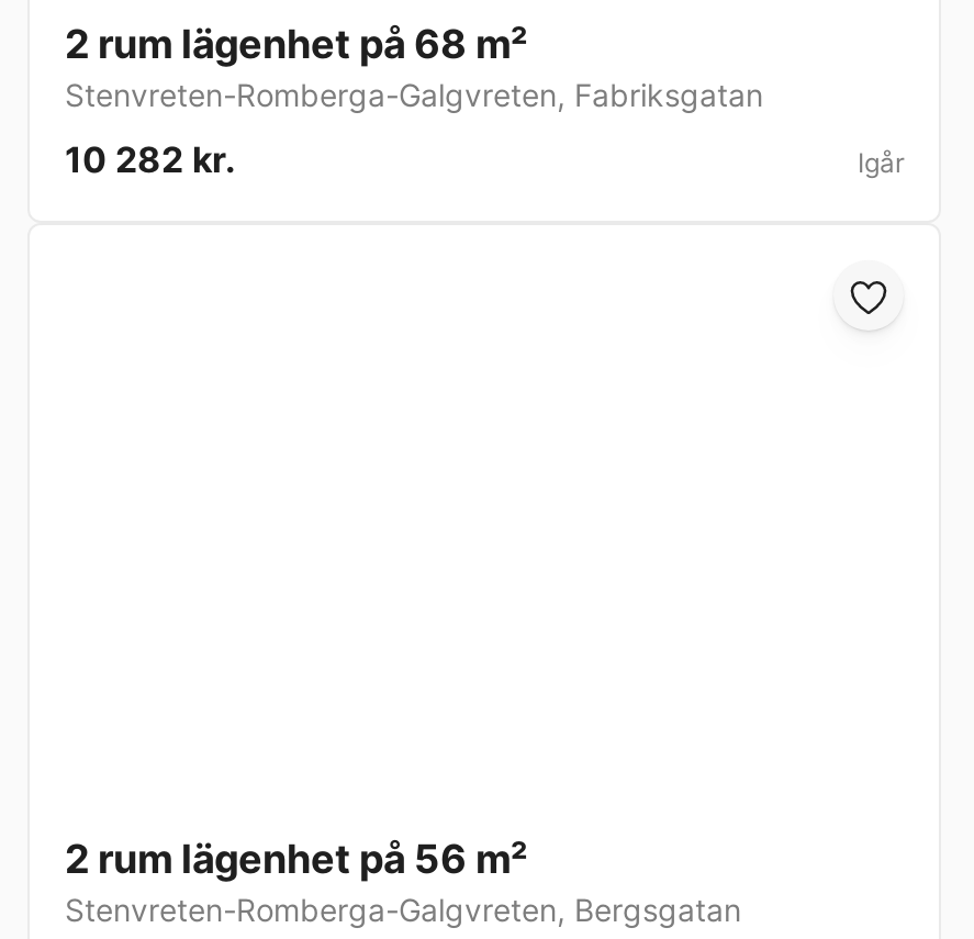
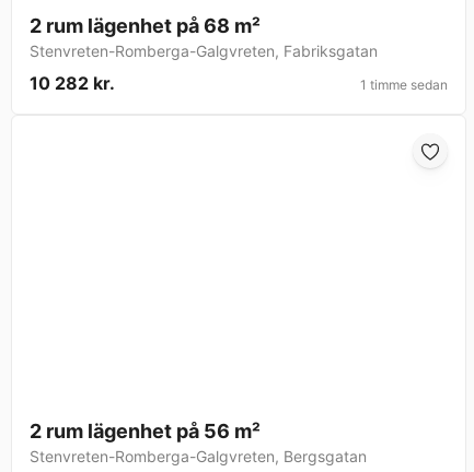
[858,147,904,180] Igår -> [360,77,448,93] 1 timme sedan

